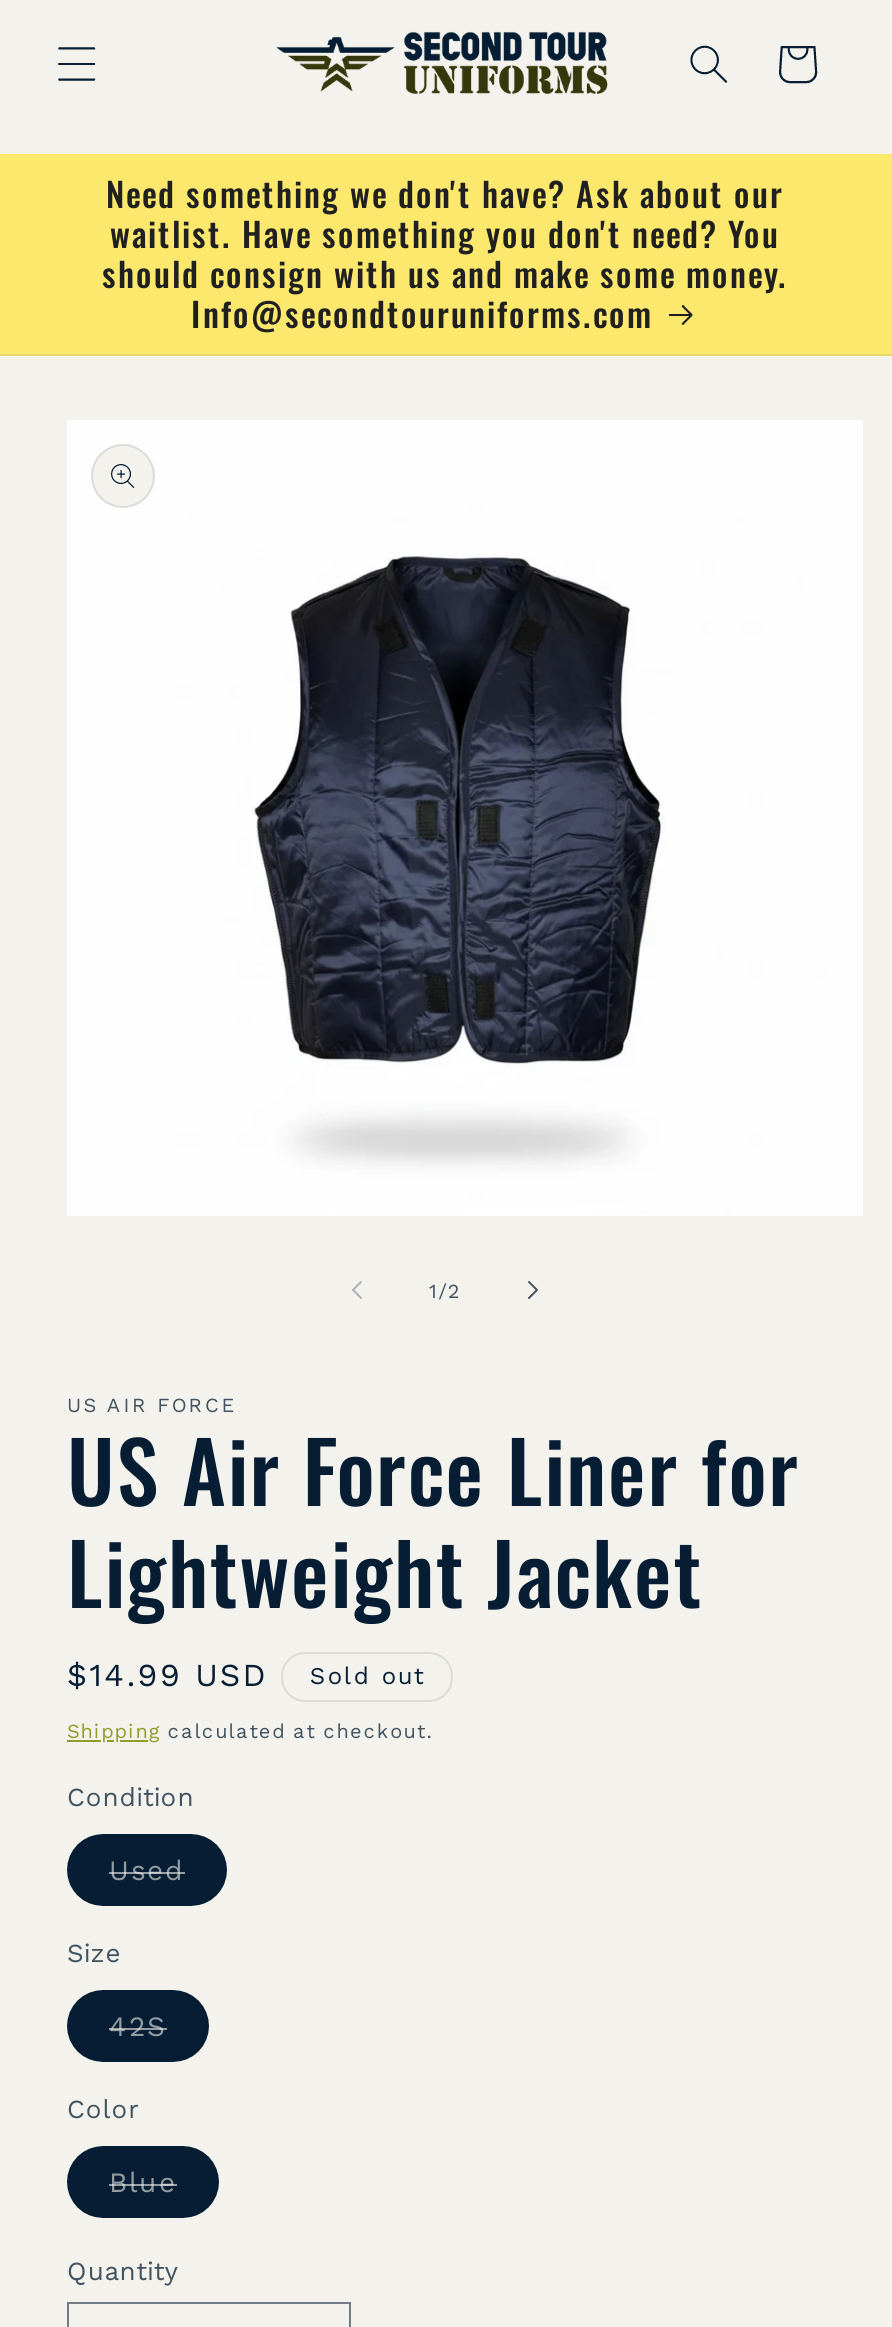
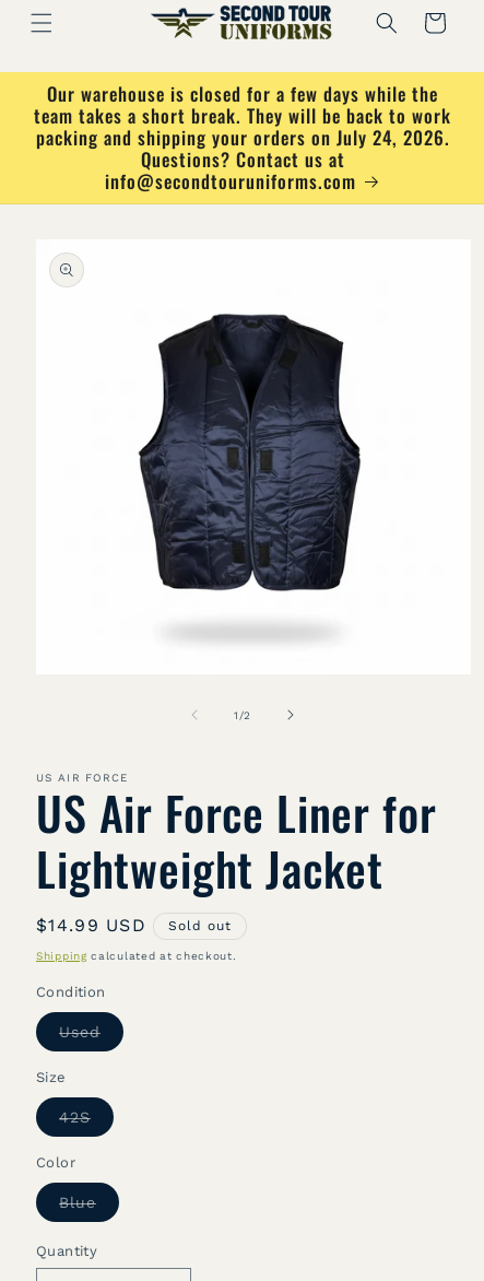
[102,167,788,337] Need something we don't have? Ask about our | waitlist. Have something you don't need? You | should consign with us and make some money. | Info@secondtouruniforms.com -> [34,79,451,194] Our warehouse is closed for a few days while the | team takes a short break. They will be back to work | packing and shipping your orders on July 24, 2026. | Questions? Contact us at | info@secondtouruniforms.com

